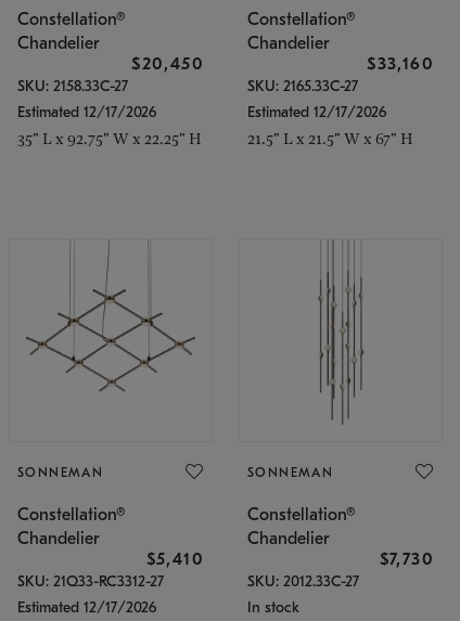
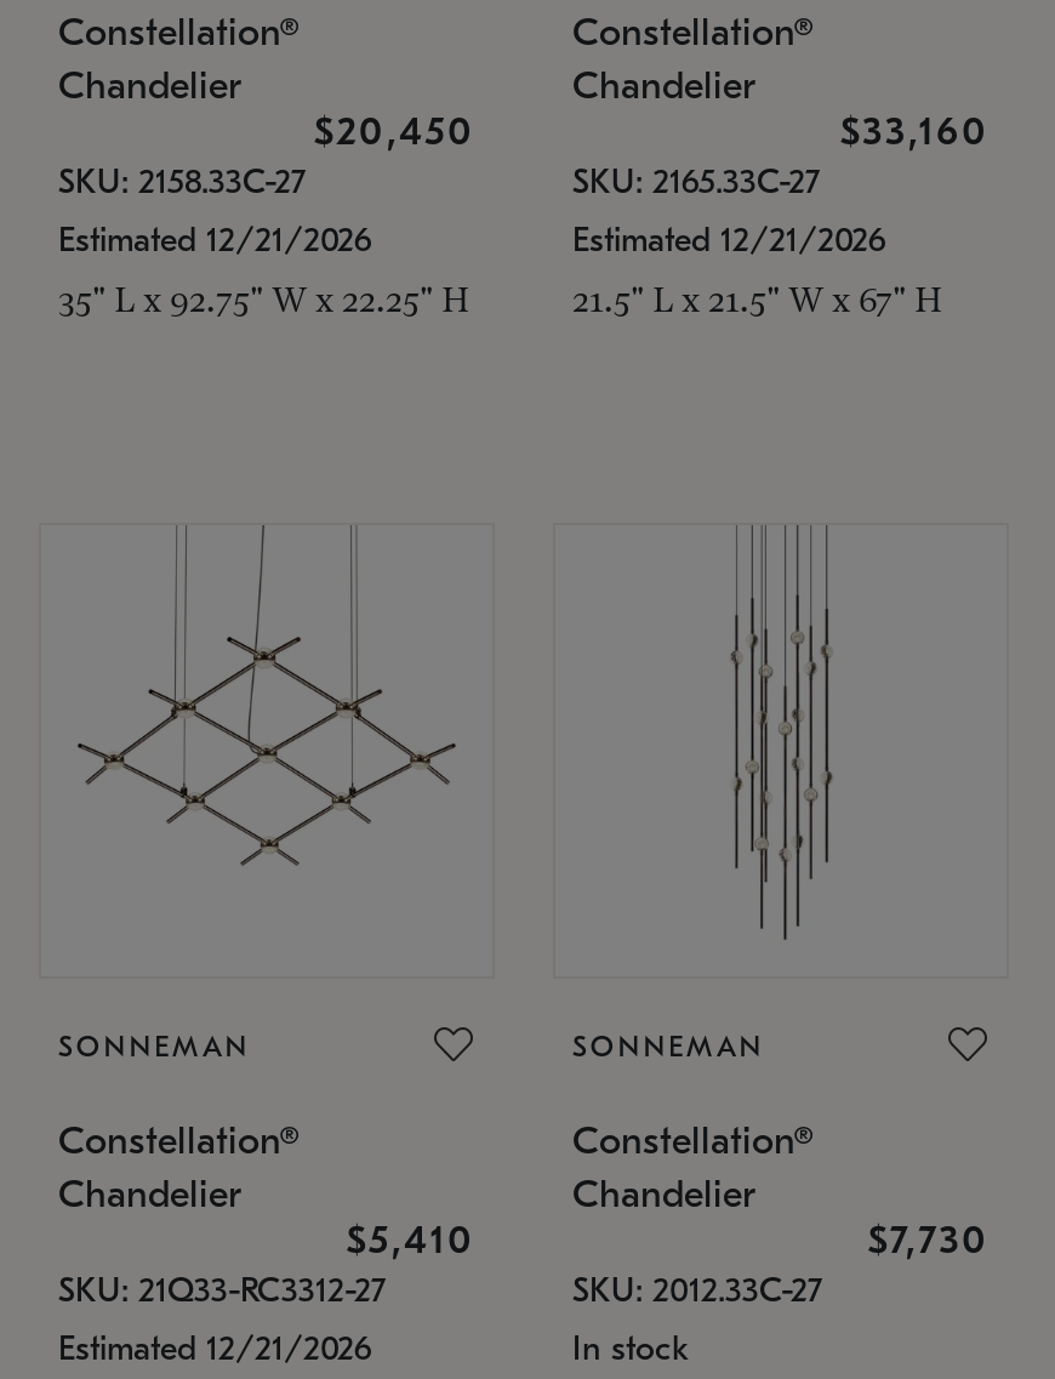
[17,103,156,121] Estimated 12/17/2026 -> [58,219,371,260] Estimated 12/21/2026
[247,103,386,121] Estimated 12/17/2026 -> [572,219,885,260] Estimated 12/21/2026
[17,598,156,616] Estimated 12/17/2026 -> [58,1327,371,1369] Estimated 12/21/2026

